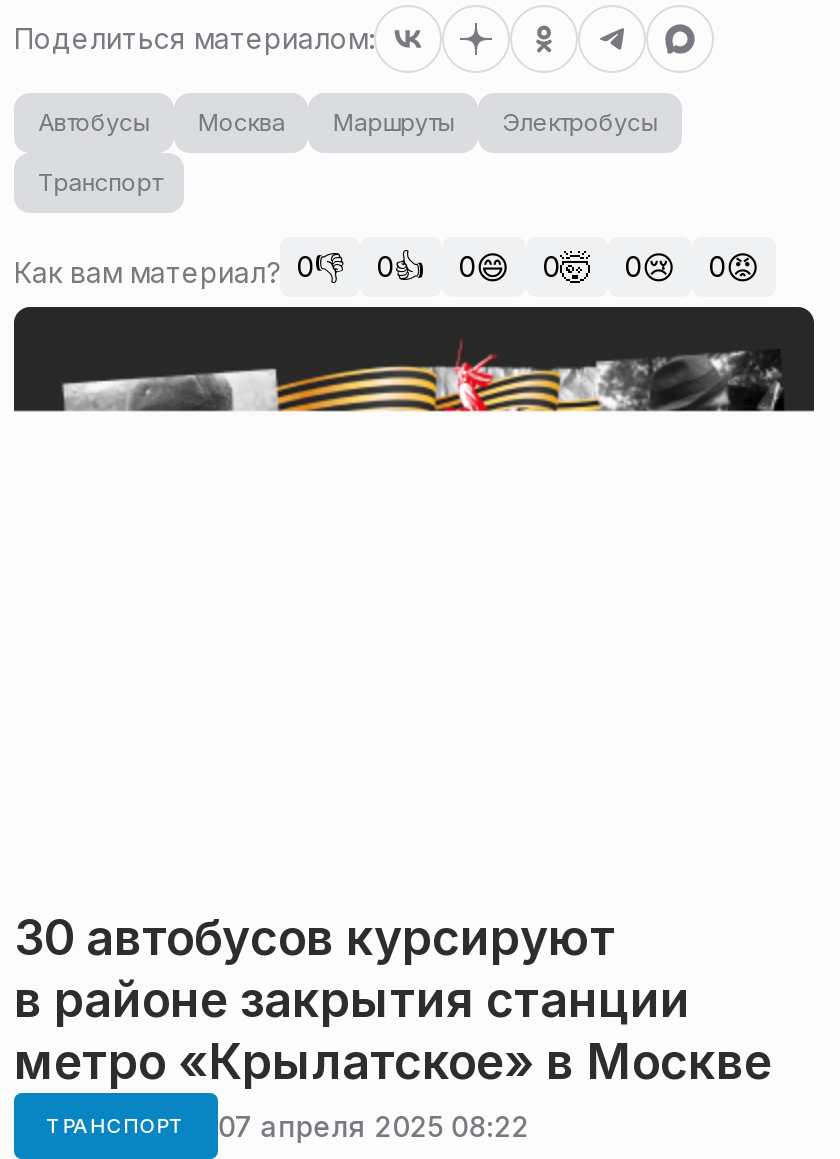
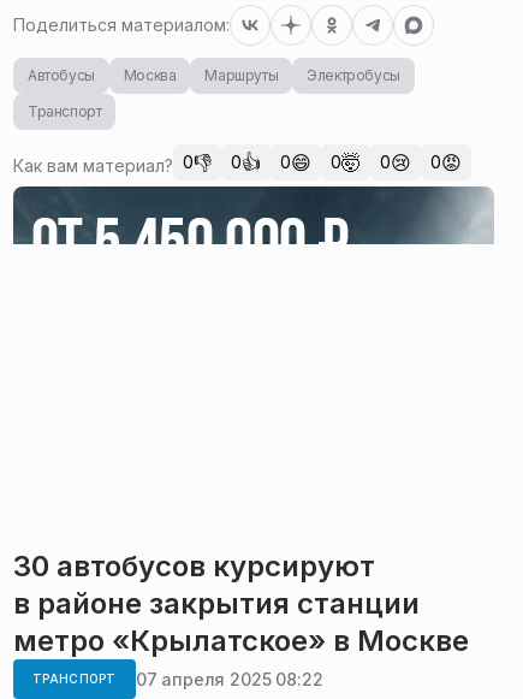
[12,305,816,413] [image] -> [13,185,494,249] [image]

